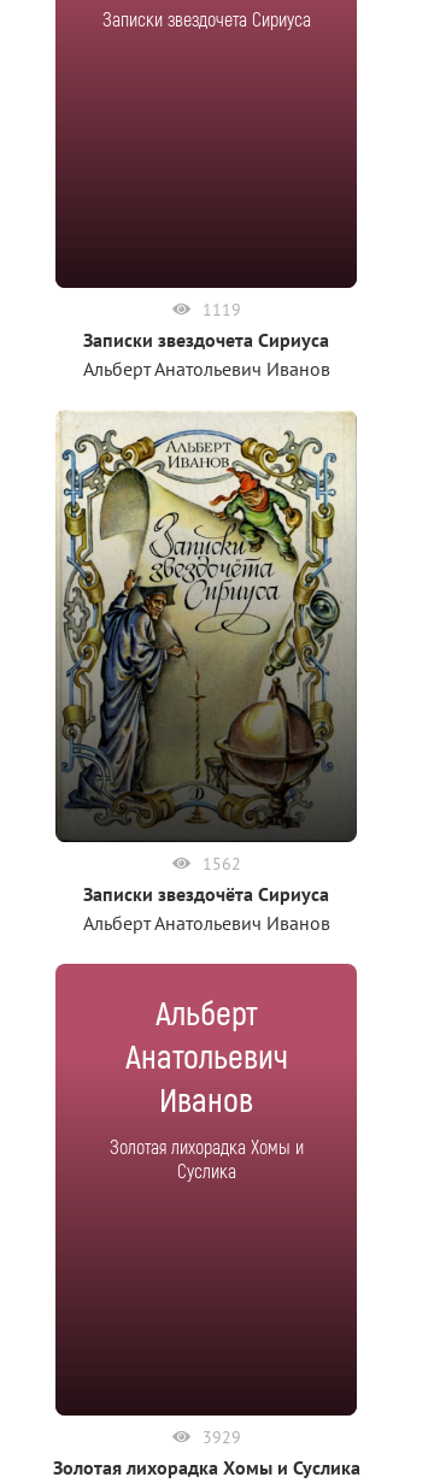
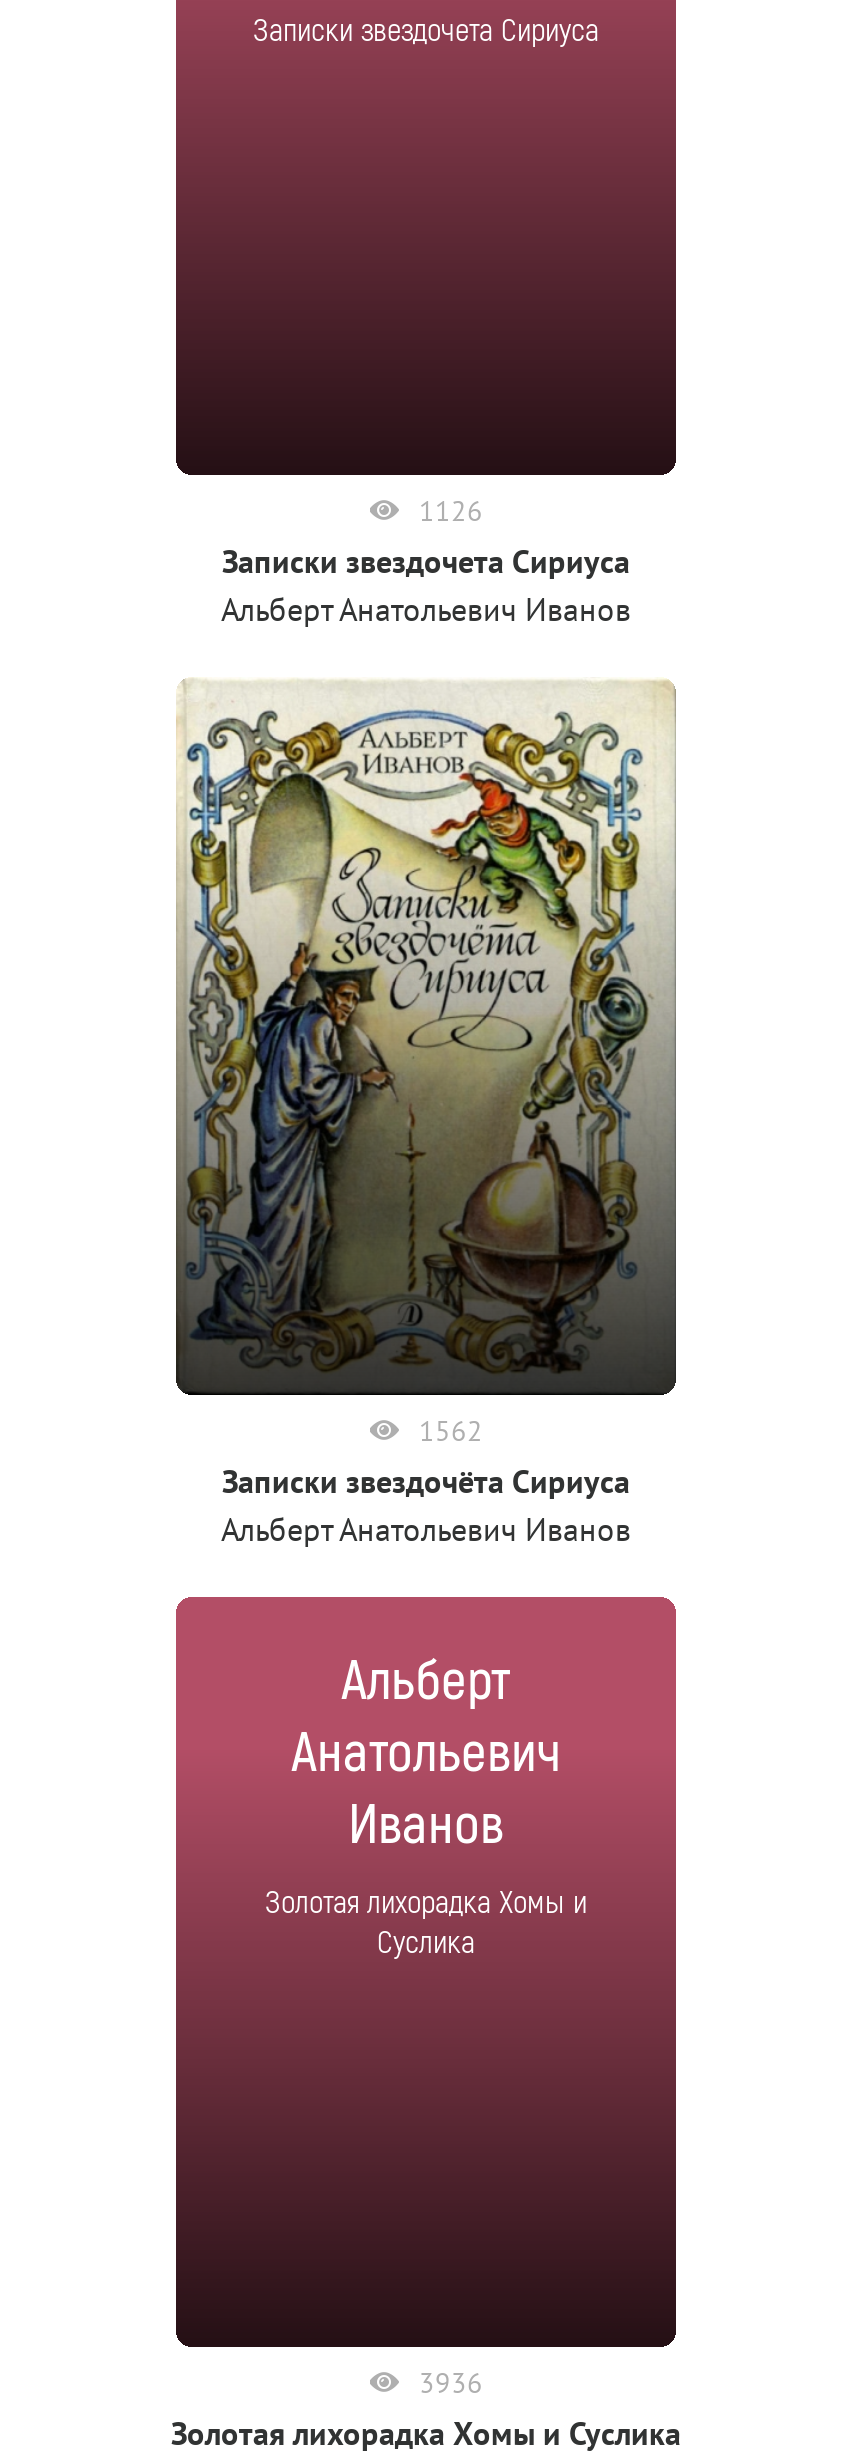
[202,299,240,320] 1119 -> [419,493,483,529] 1126
[202,1426,240,1448] 3929 -> [419,2365,483,2401] 3936

